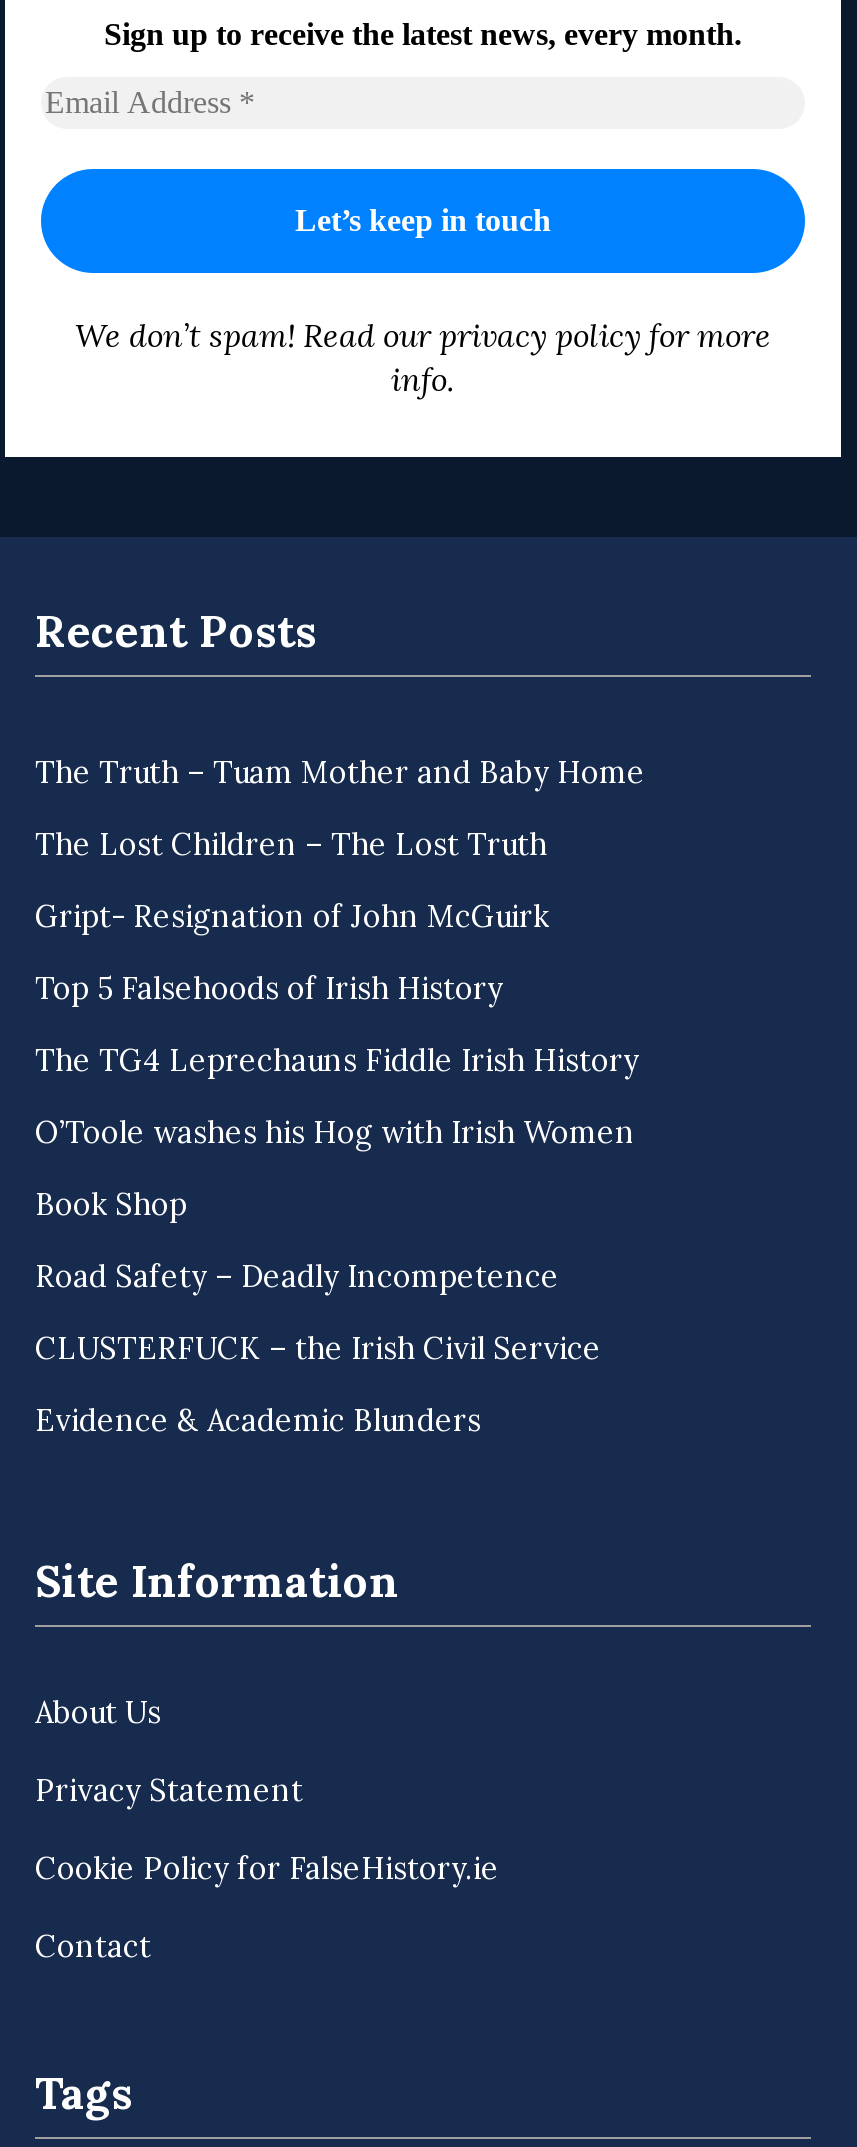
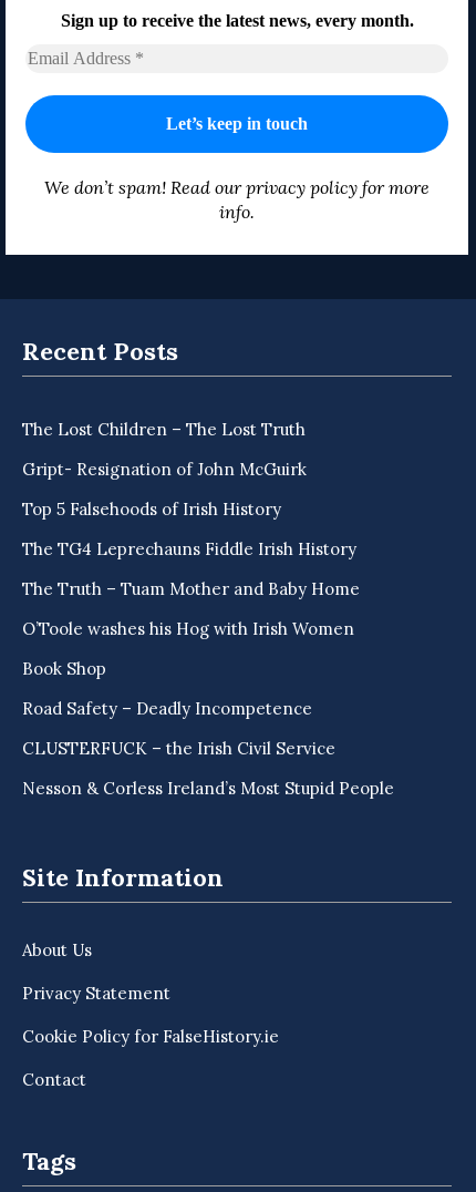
moved [35,754,645,792] -> [22,578,360,599]: The Truth – Tuam Mother and Baby Home
moved [35,826,639,1080] -> [22,419,356,559]: The Lost Children – The Lost Truth | Gript- Resignation of John McGuirk | Top 5 Falsehoods of Irish History | The TG4 Leprechauns Fiddle Irish History
[35,1402,481,1440] Evidence & Academic Blunders -> [22,778,394,799] Nesson & Corless Ireland’s Most Stupid People

